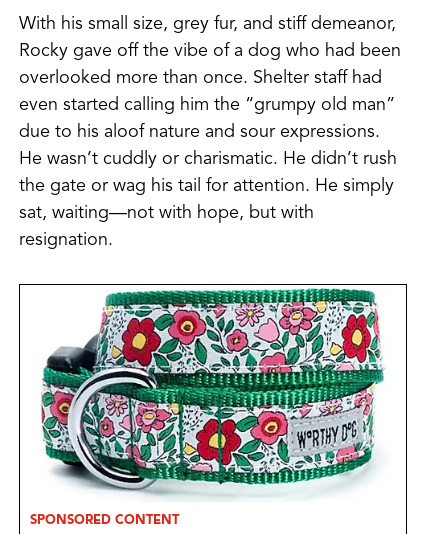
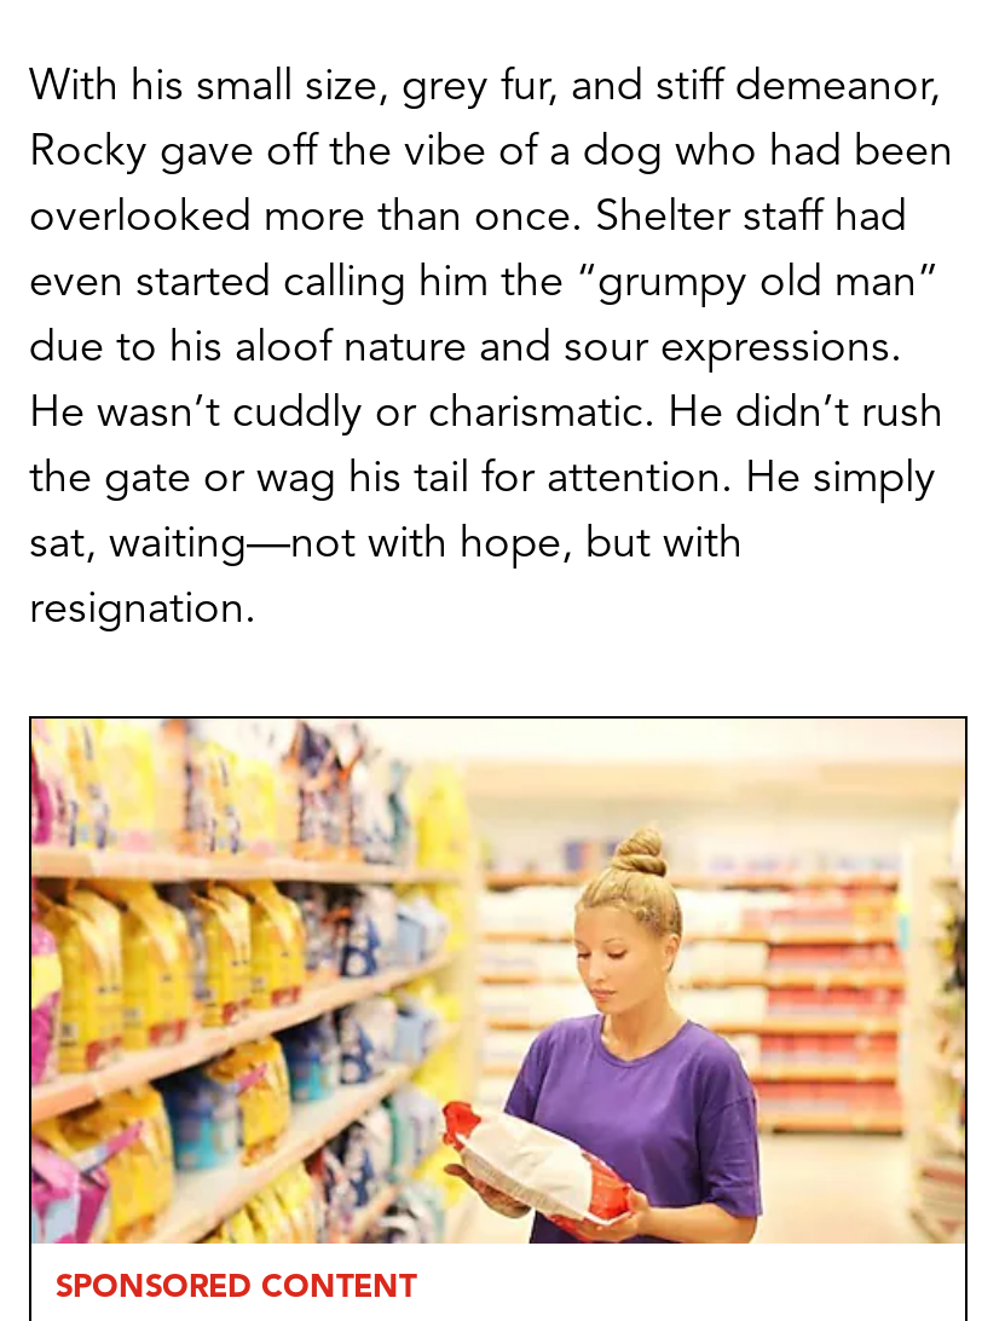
[19,284,407,502] [image] -> [29,716,968,1246] [image]

